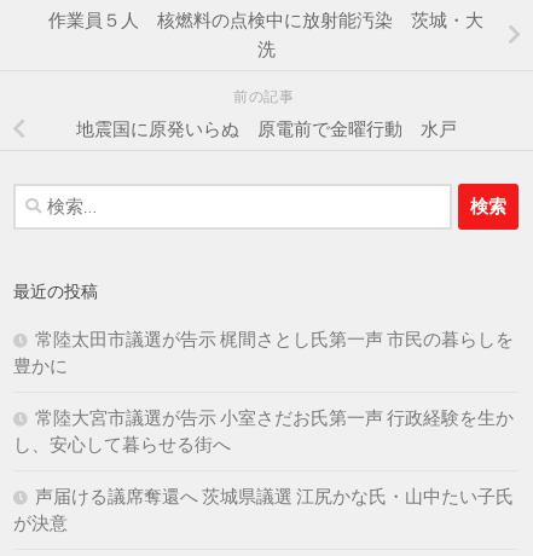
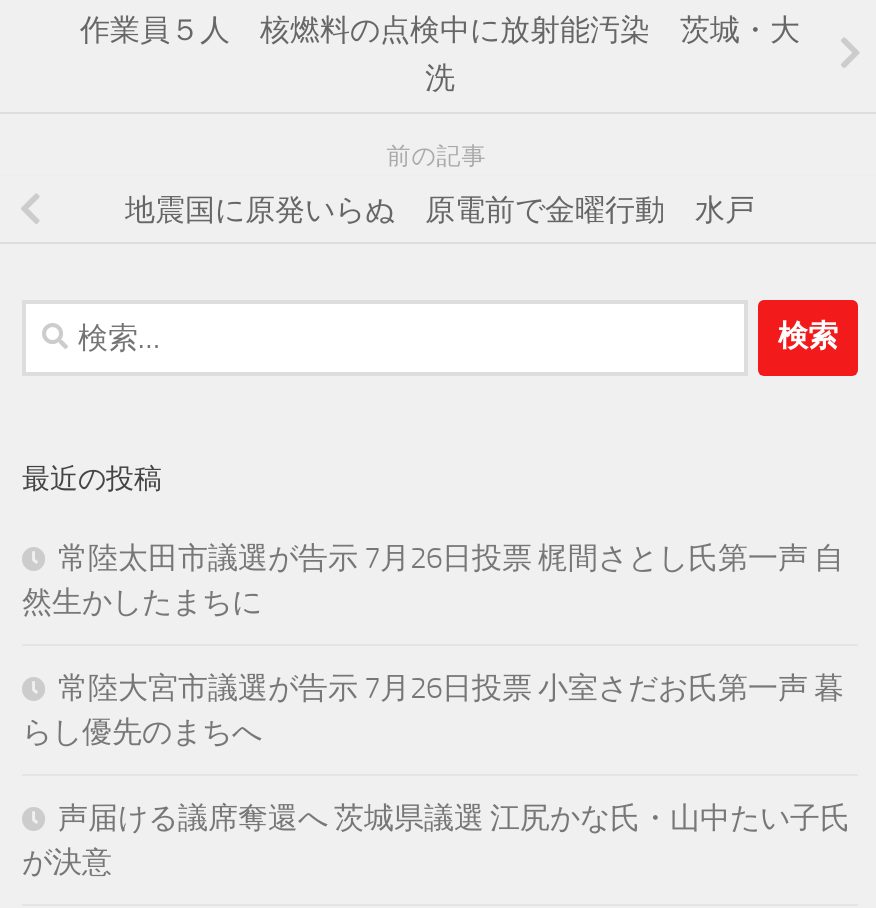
[13,329,514,377] 常陸太田市議選が告示 梶間さとし氏第一声 市民の暮らしを | 豊かに -> [22,539,844,619] 常陸太田市議選が告示 7月26日投票 梶間さとし氏第一声 自 | 然生かしたまちに
[13,408,514,456] 常陸大宮市議選が告示 小室さだお氏第一声 行政経験を生か | し、安心して暮らせる街へ -> [22,669,844,749] 常陸大宮市議選が告示 7月26日投票 小室さだお氏第一声 暮 | らし優先のまちへ

